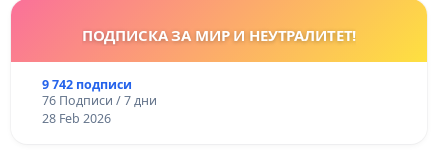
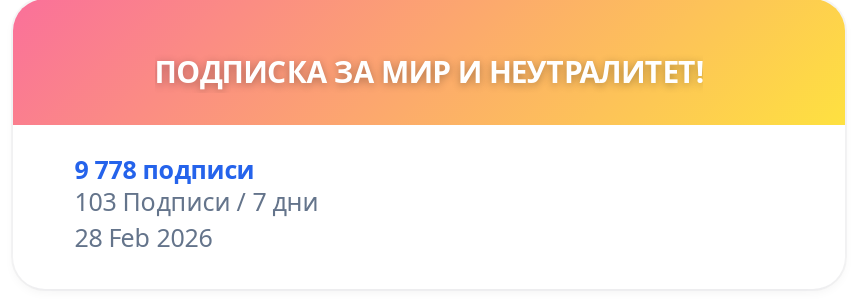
[42,76,132,93] 9 742 подписи -> [75,153,255,187] 9 778 подписи
[42,92,157,109] 76 Подписи / 7 дни -> [75,185,319,219] 103 Подписи / 7 дни

